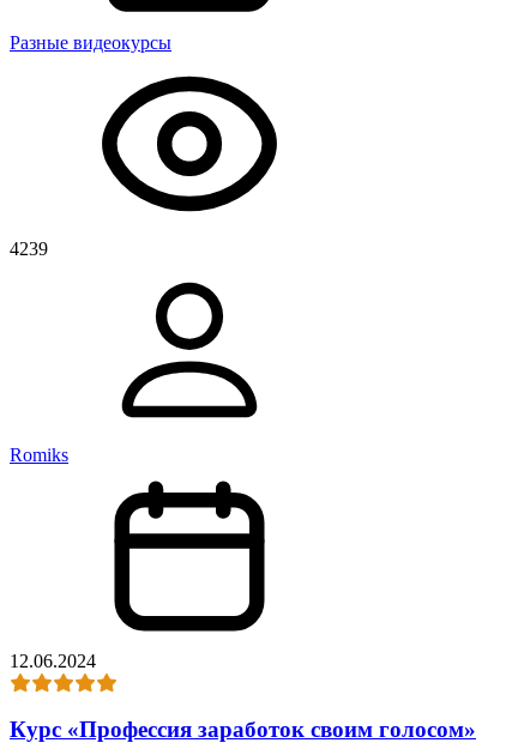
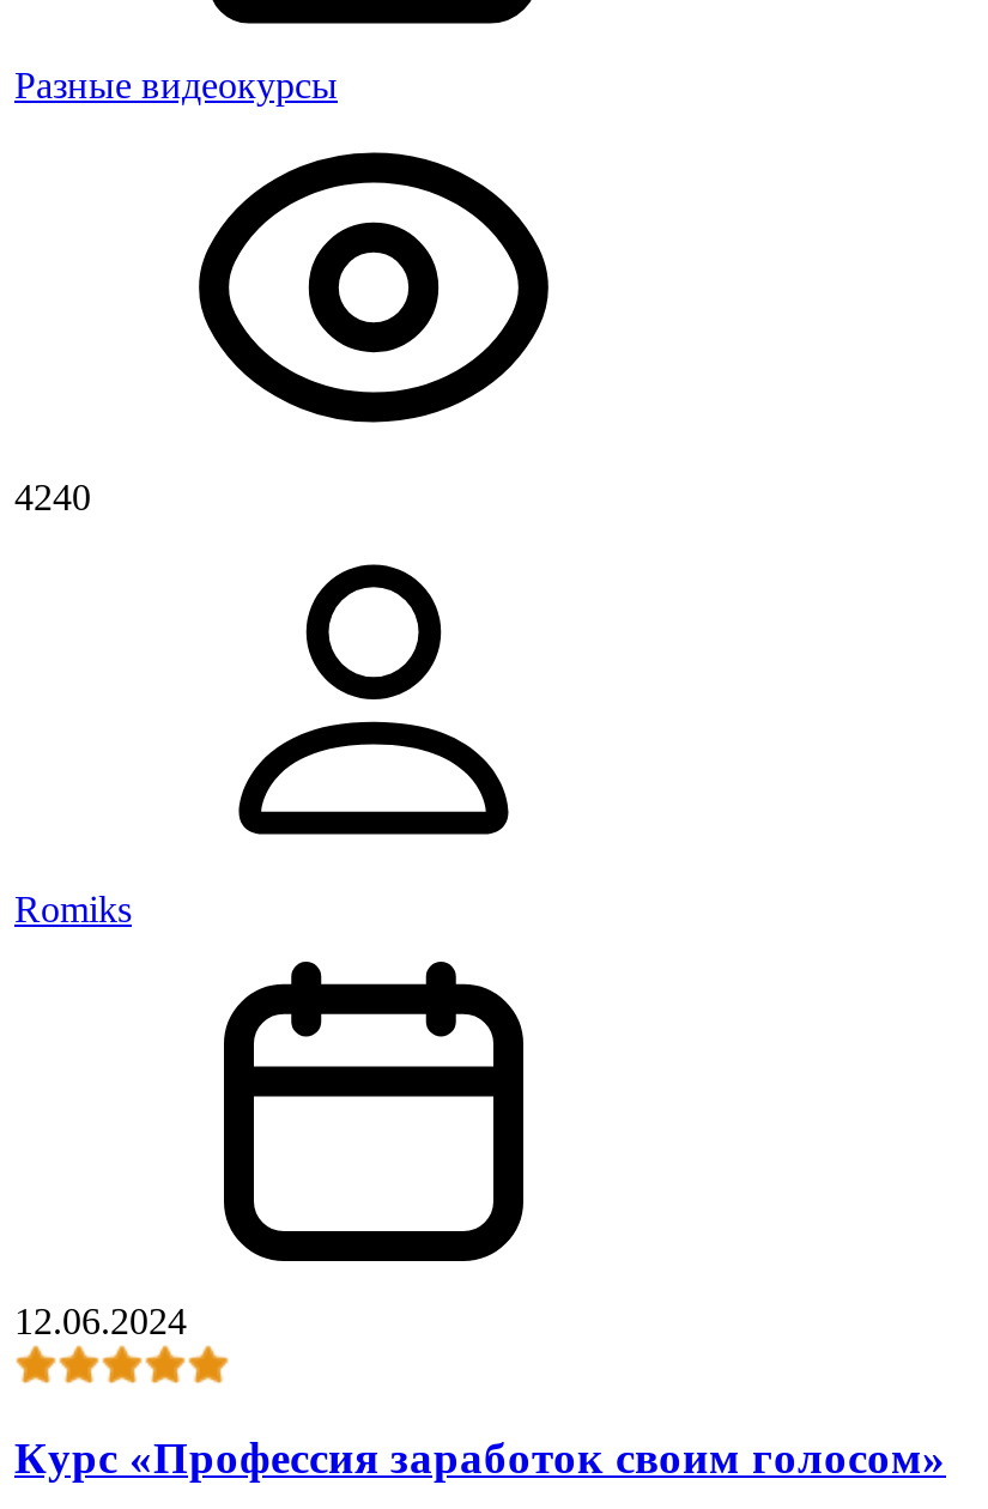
[10,239,48,259] 4239 -> [14,477,91,518] 4240

